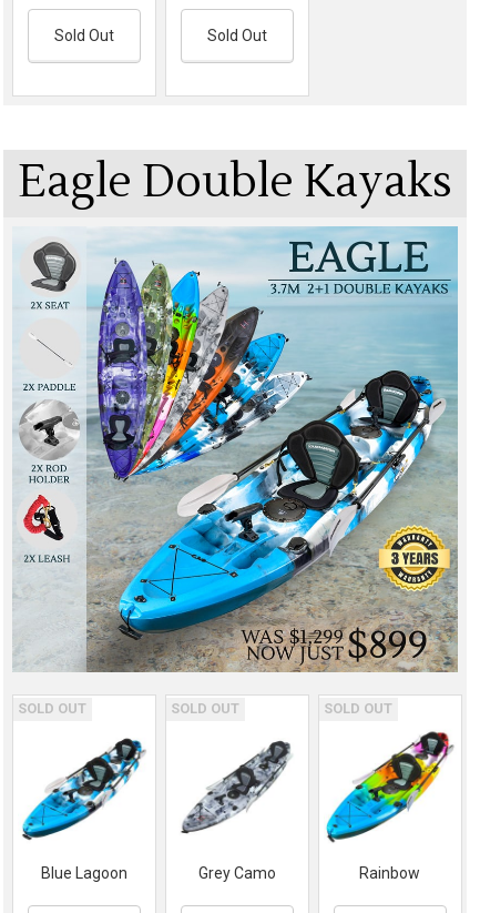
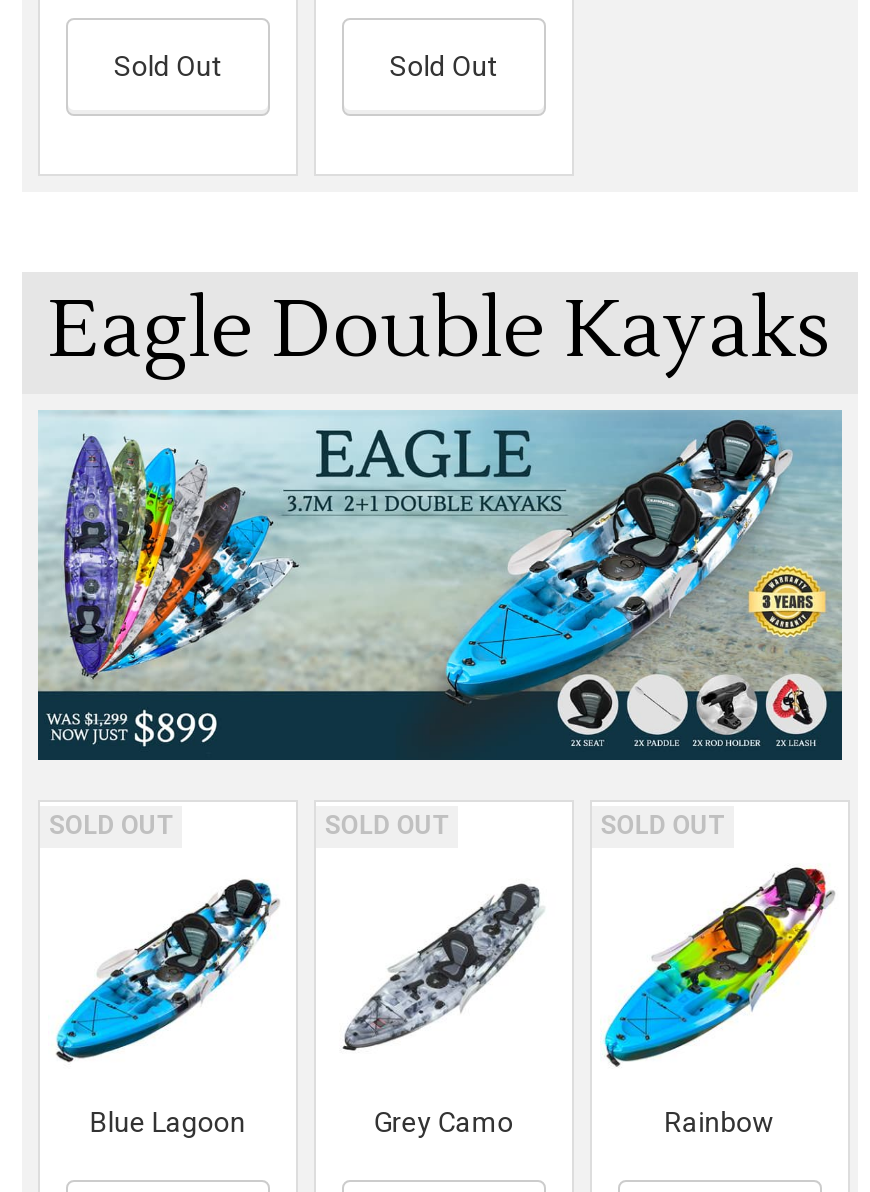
[12,227,458,673] [image] -> [36,410,842,762] [image]

